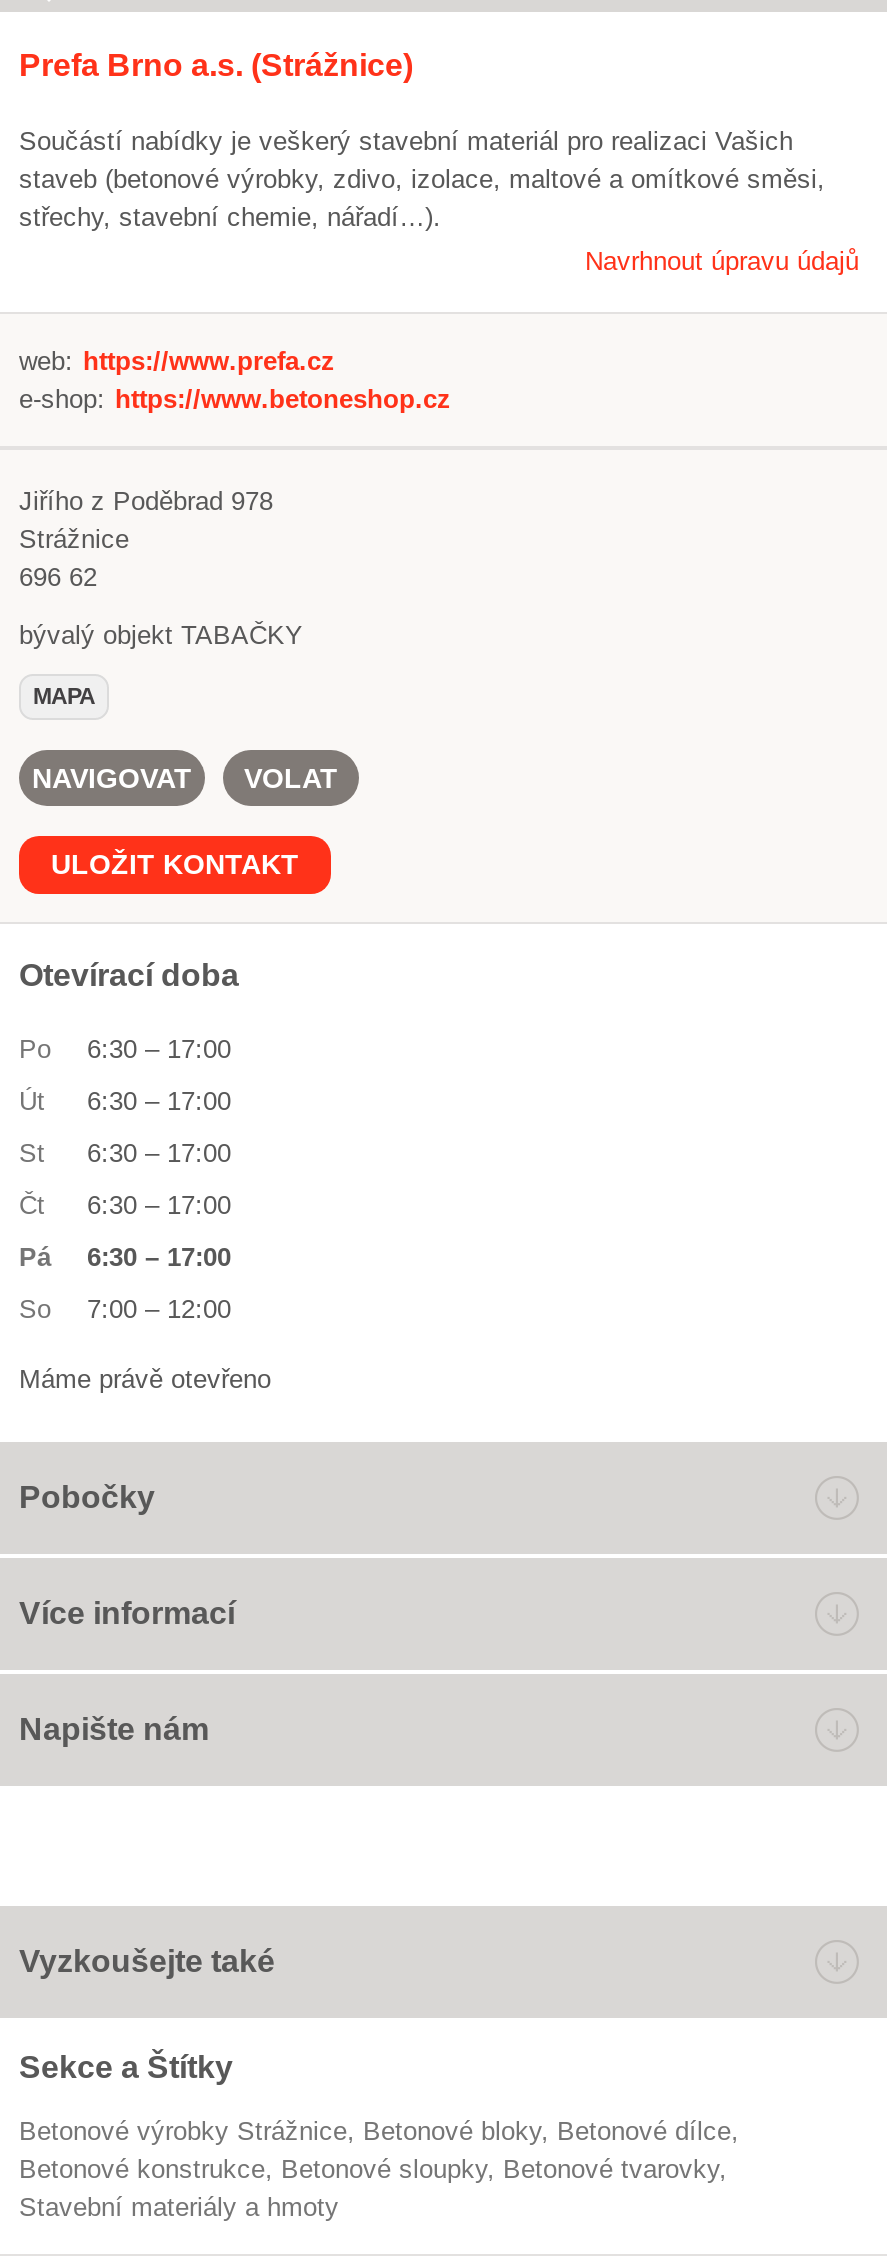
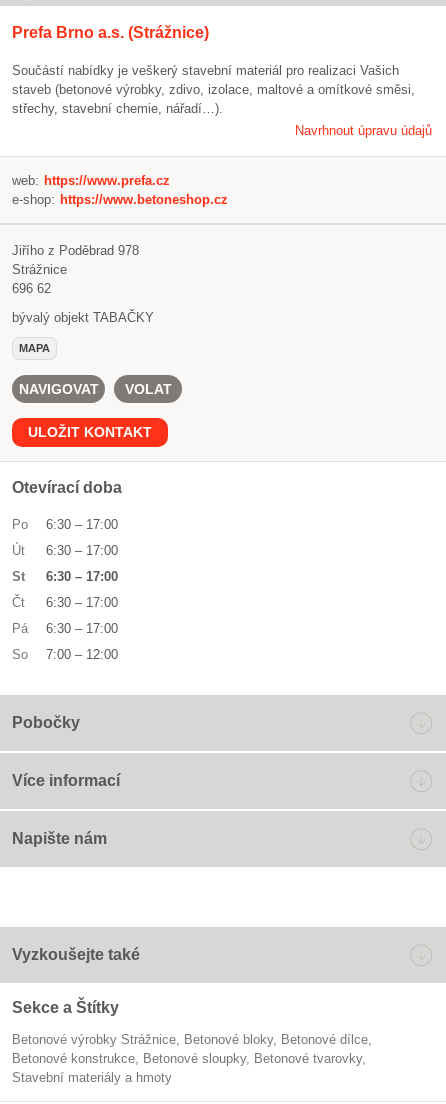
[19,1364,271,1394] Máme právě otevřeno -> none

